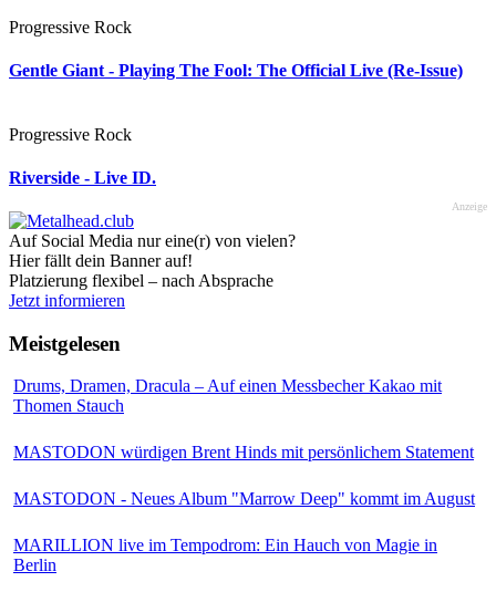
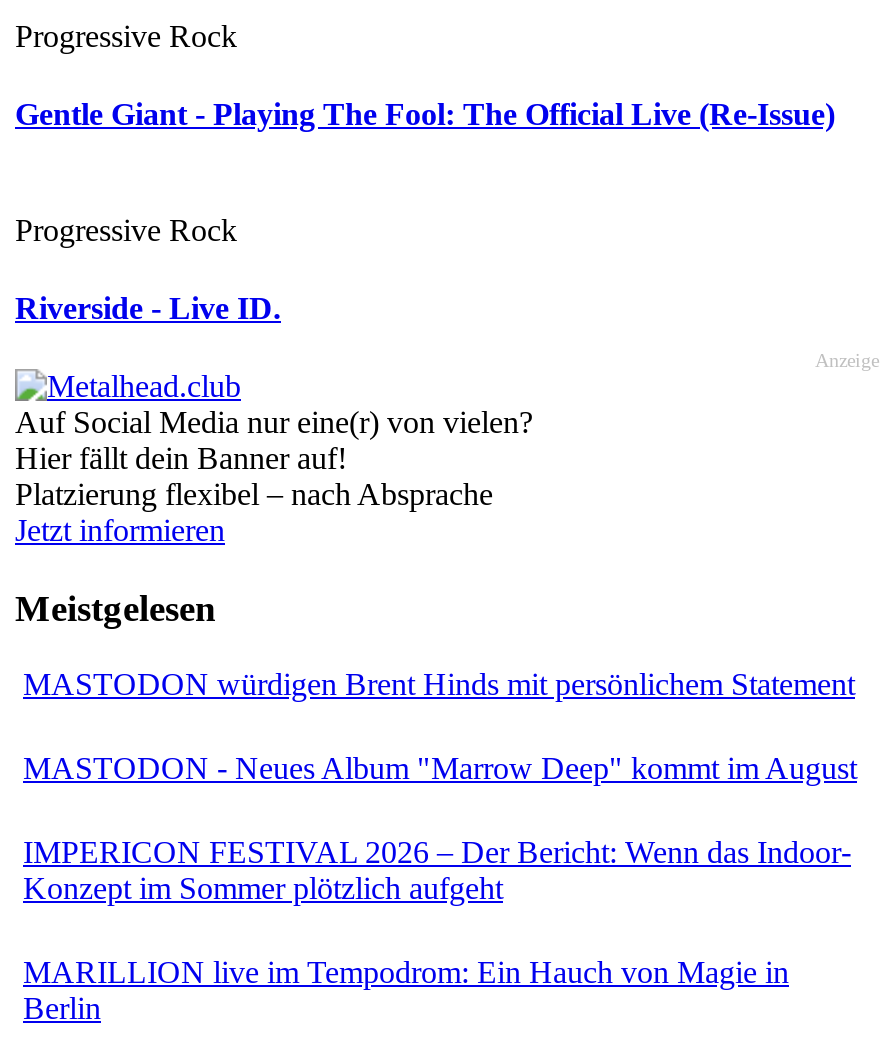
[13,377,442,416] Drums, Dramen, Dracula – Auf einen Messbecher Kakao mit | Thomen Stauch -> none
moved [13,443,475,508] -> [23,668,857,786]: MASTODON würdigen Brent Hinds mit persönlichem Statement | MASTODON - Neues Album "Marrow Deep" kommt im August
none -> [23,836,851,906] IMPERICON FESTIVAL 2026 – Der Bericht: Wenn das Indoor- | Konzept im Sommer plötzlich aufgeht

